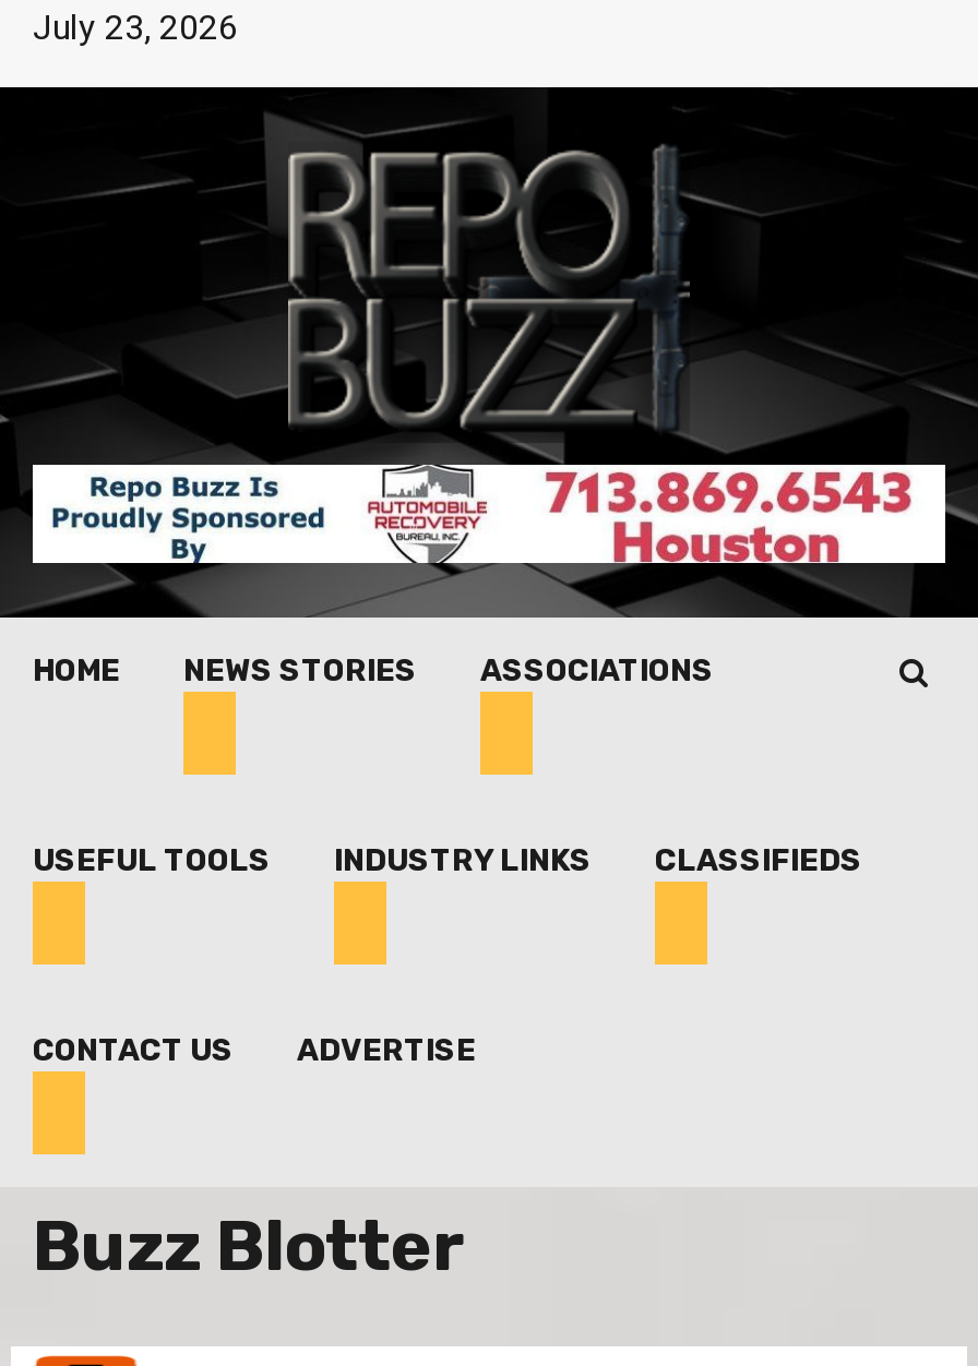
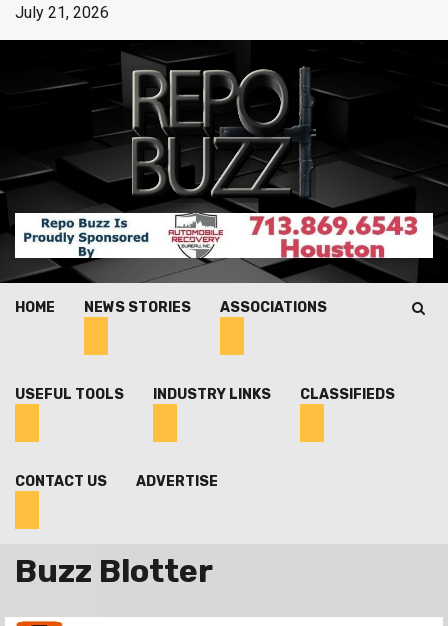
[33,7,238,48] July 23, 2026 -> [15,3,109,22] July 21, 2026

